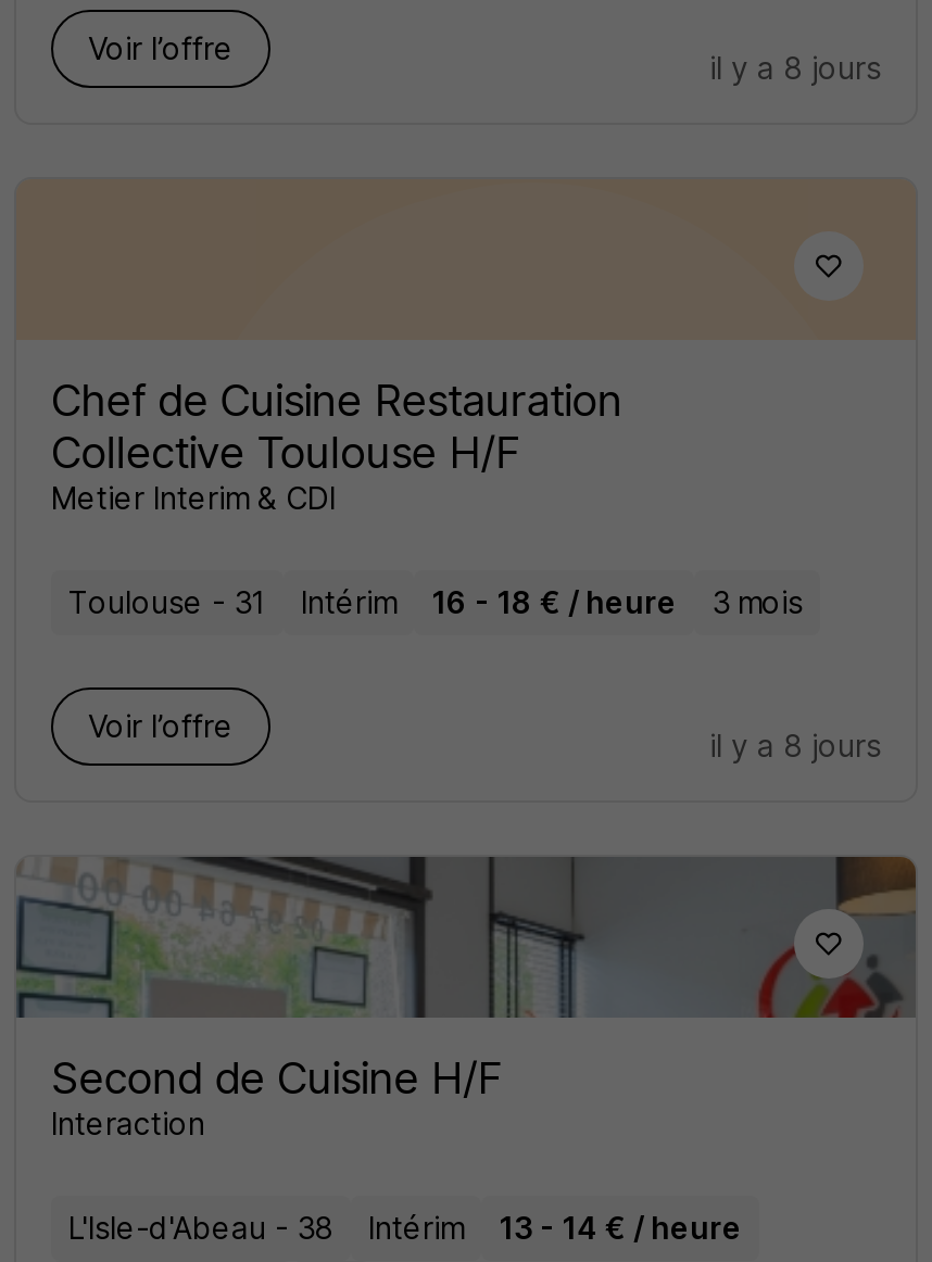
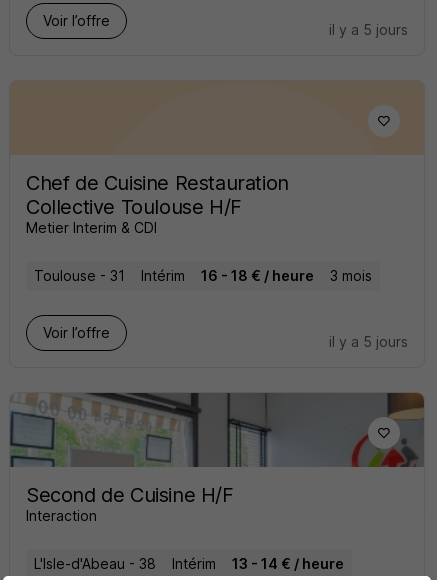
[709,48,881,85] il y a 8 jours -> [329,21,408,38] il y a 5 jours
[709,726,881,763] il y a 8 jours -> [329,333,408,350] il y a 5 jours

